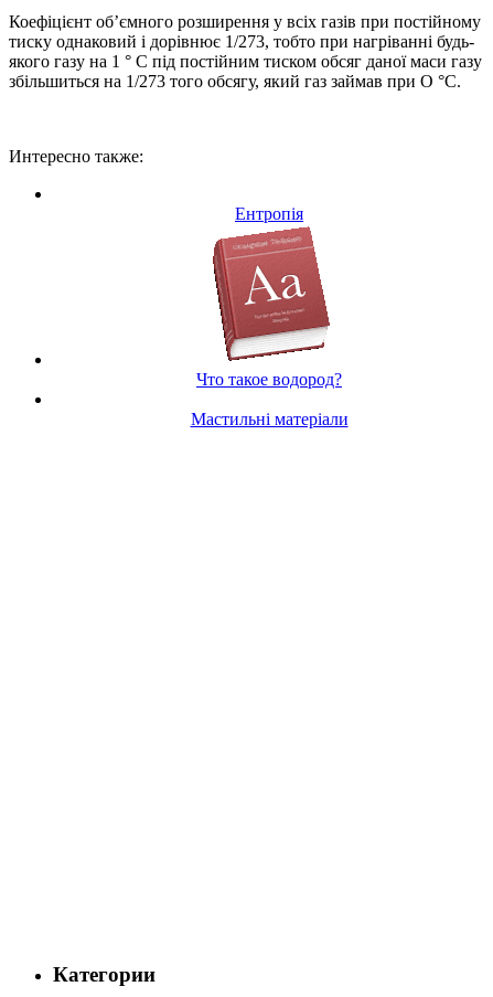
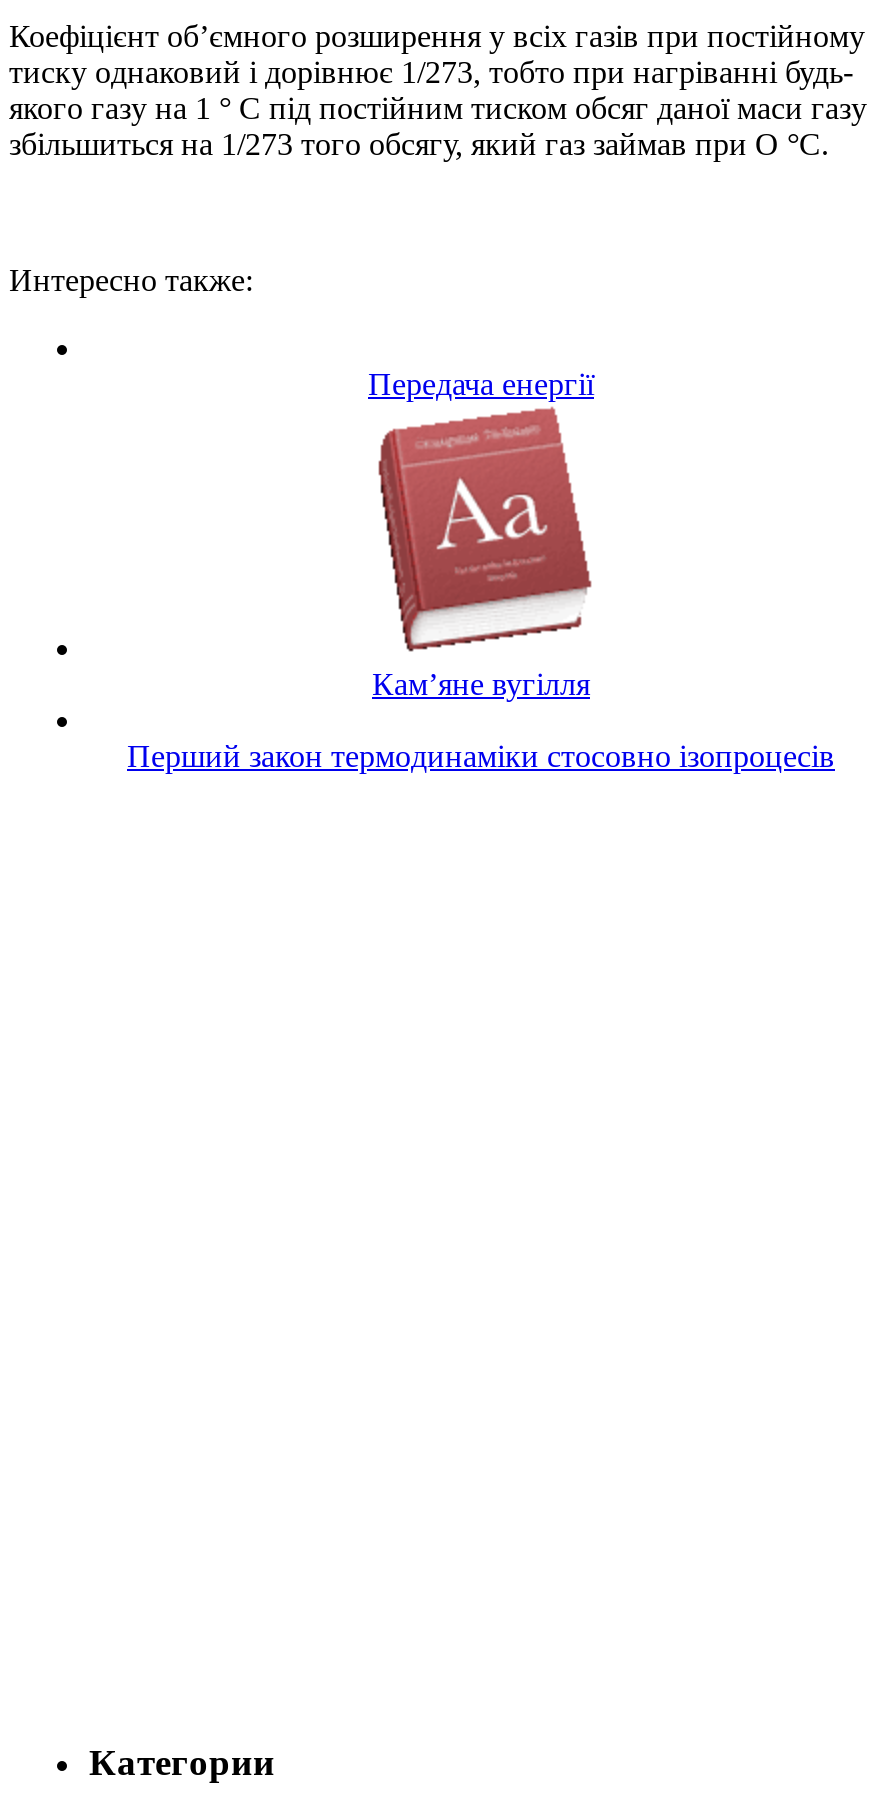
[235,204,303,223] Ентропія -> [368,367,594,401] Передача енергії
[196,370,342,389] Что такое водород? -> [372,667,590,701] Кам’яне вугілля
[190,410,348,428] Мастильні матеріали -> [127,739,835,773] Перший закон термодинаміки стосовно ізопроцесів

